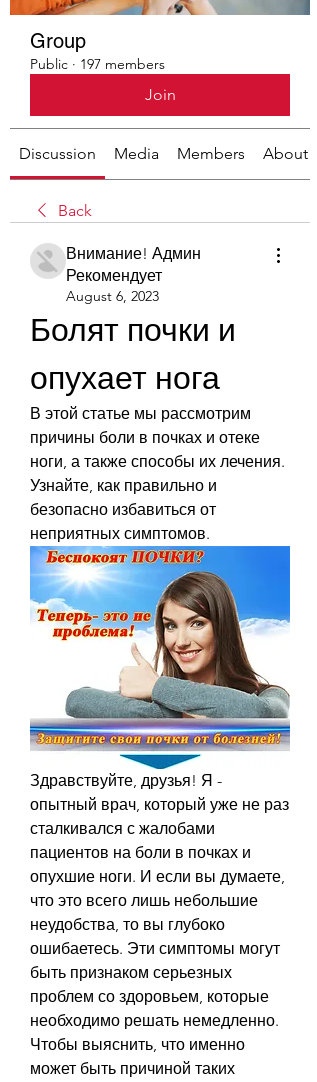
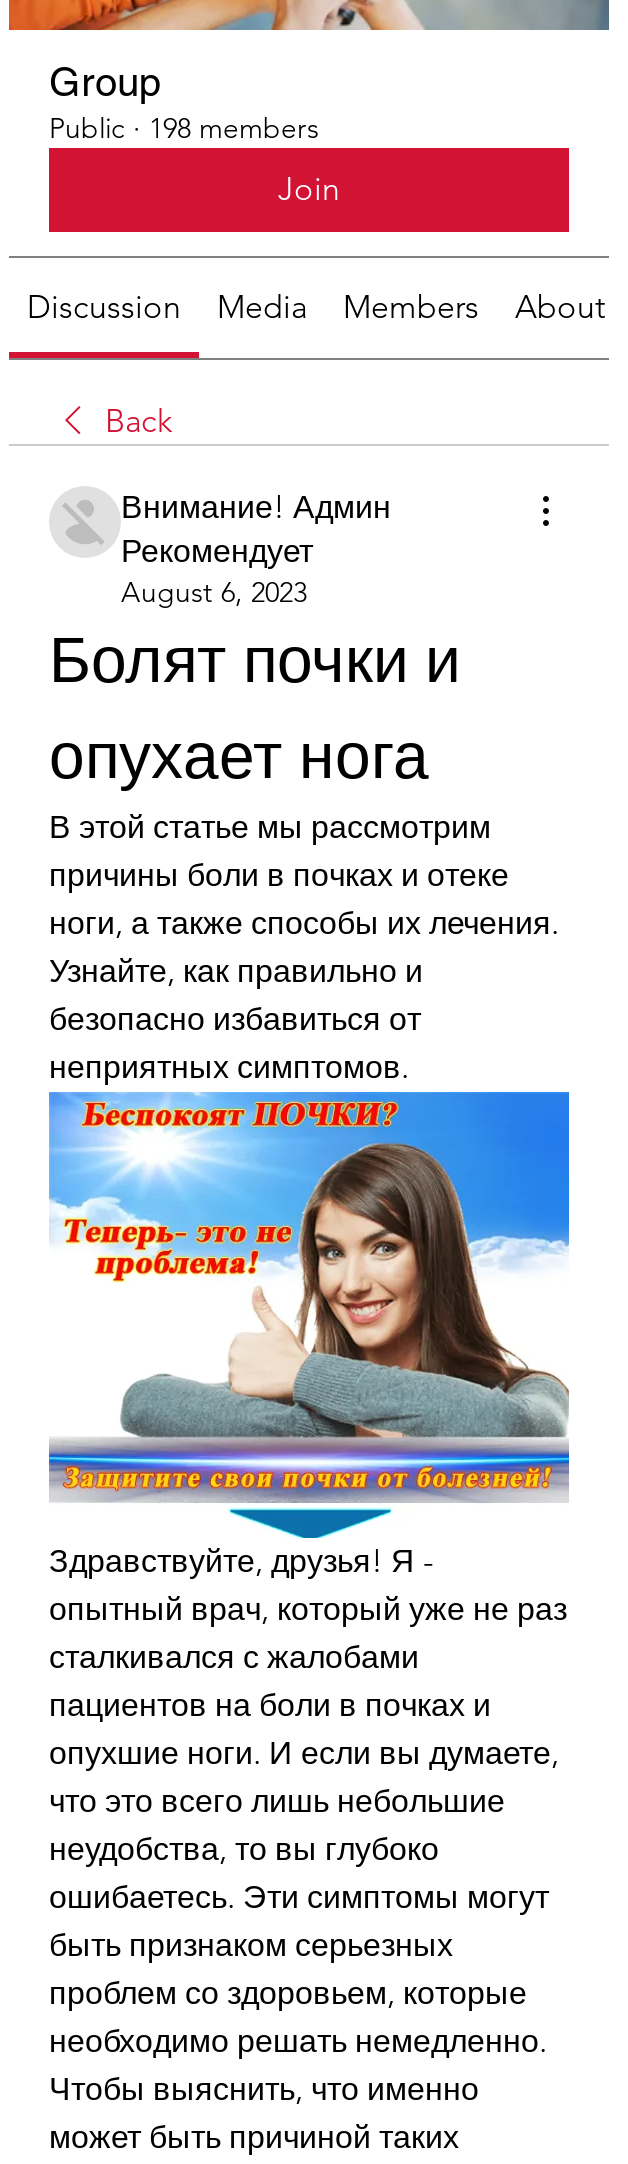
[30,55,165,73] Public · 197 members -> [49,110,319,146] Public · 198 members

